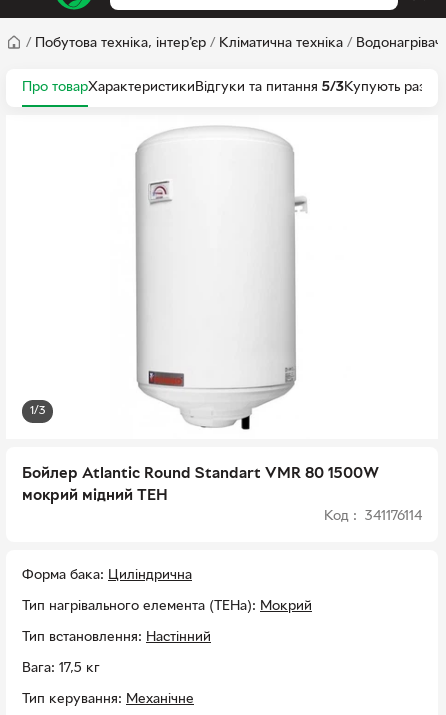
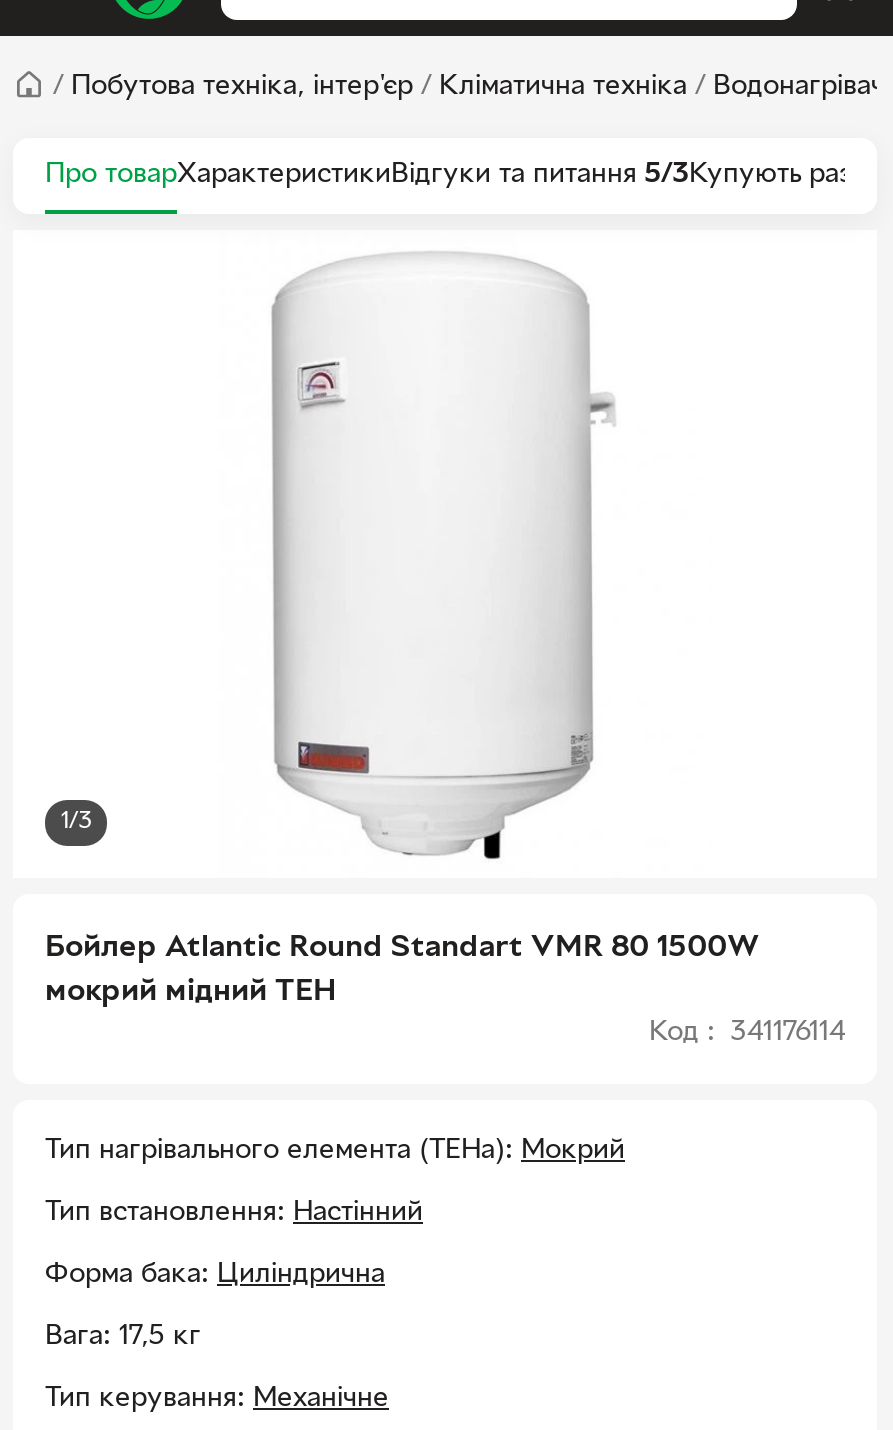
moved [22,569,192,582] -> [45,1262,385,1288]: Форма бака | Циліндрична
moved [22,600,312,644] -> [45,1138,625,1226]: Тип нагрівального елемента (ТЕНа) | Мокрий | Тип встановлення | Настінний

